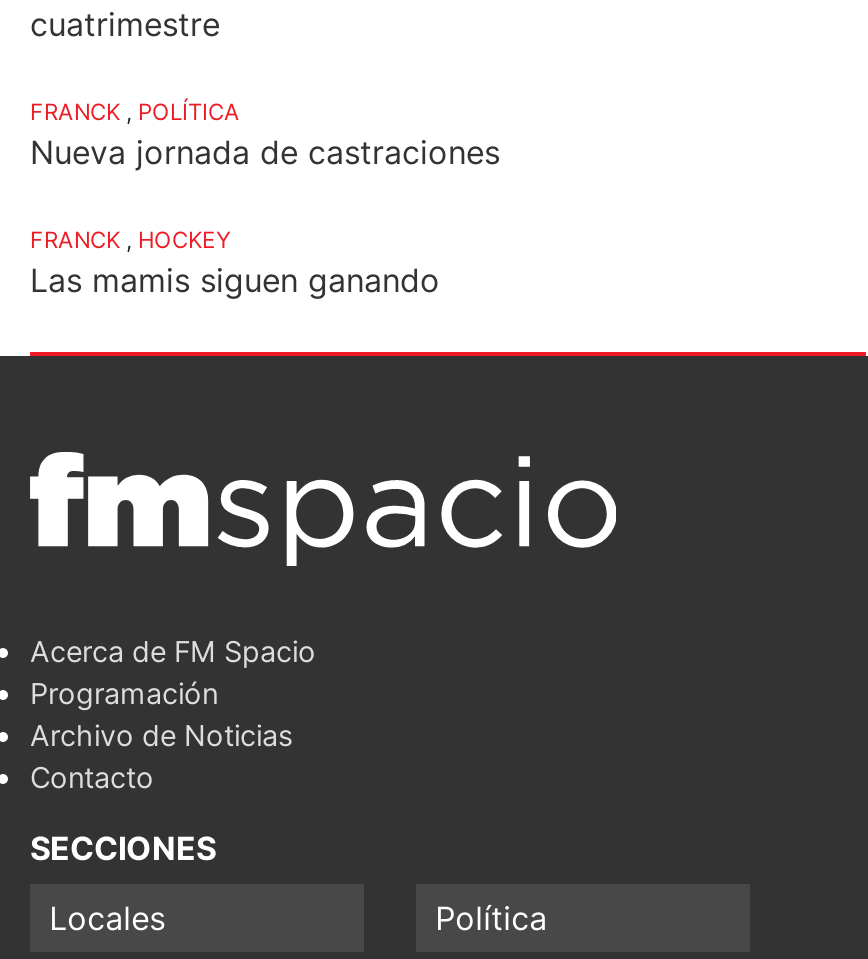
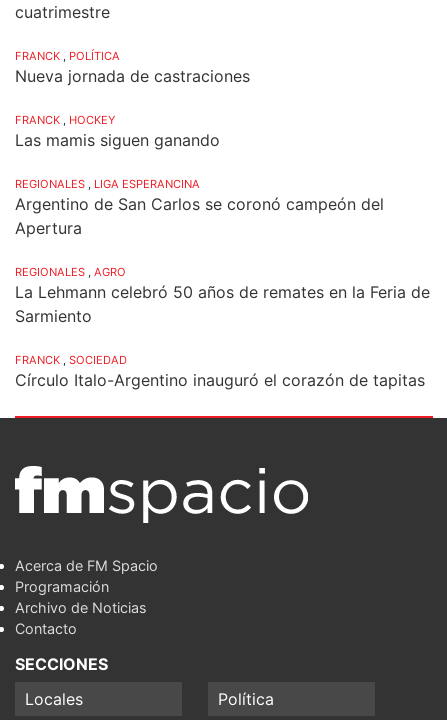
none -> [15,177,430,390] REGIONALES , LIGA ESPERANCINA | Argentino de San Carlos se coronó campeón del | Apertura | REGIONALES , AGRO | La Lehmann celebró 50 años de remates en la Feria de | Sarmiento | FRANCK , SOCIEDAD | Círculo Italo-Argentino inauguró el corazón de tapitas

